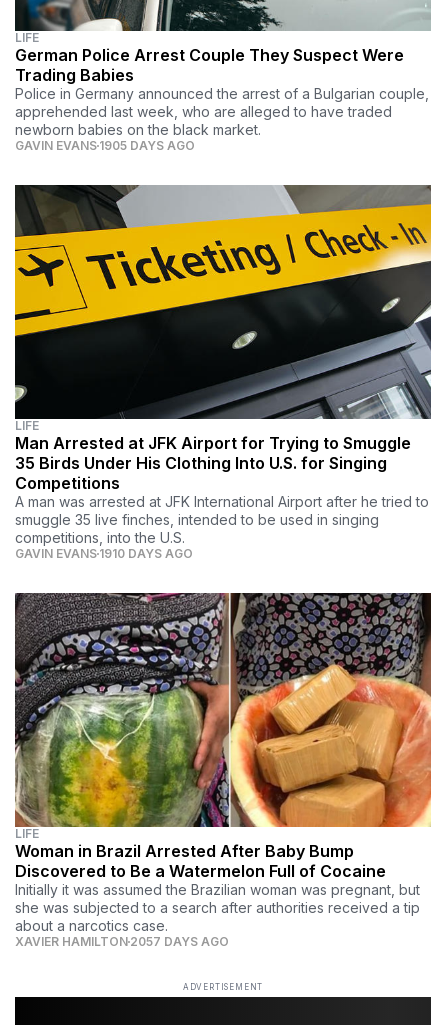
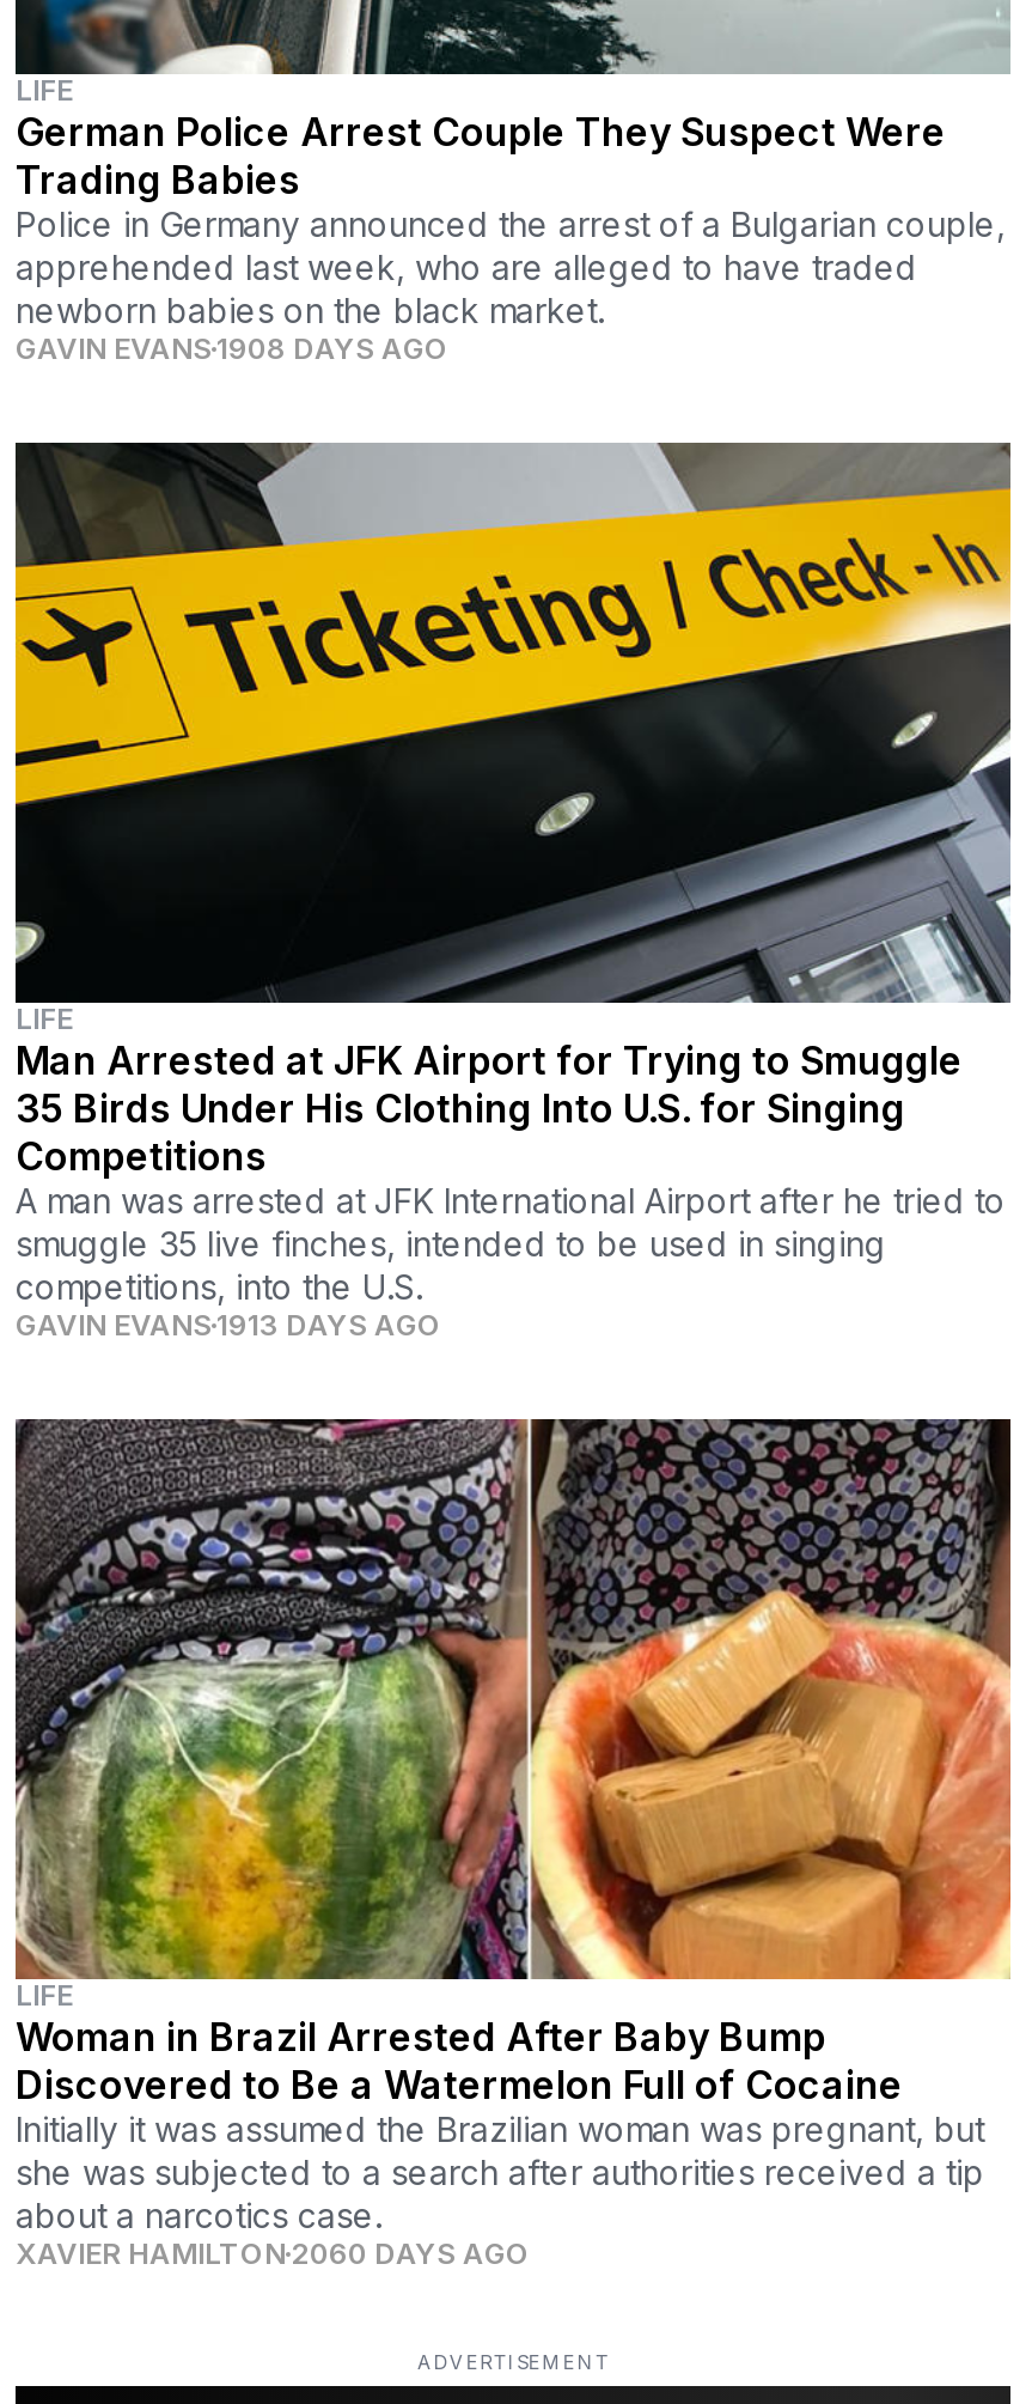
[15,137,195,152] GAVIN EVANS 1905 DAYS AGO -> [16,329,448,365] GAVIN EVANS 1908 DAYS AGO
[15,546,193,561] GAVIN EVANS 1910 DAYS AGO -> [16,1306,441,1342] GAVIN EVANS 1913 DAYS AGO
[15,934,229,949] XAVIER HAMILTON 2057 DAYS AGO -> [16,2236,530,2271] XAVIER HAMILTON 2060 DAYS AGO

